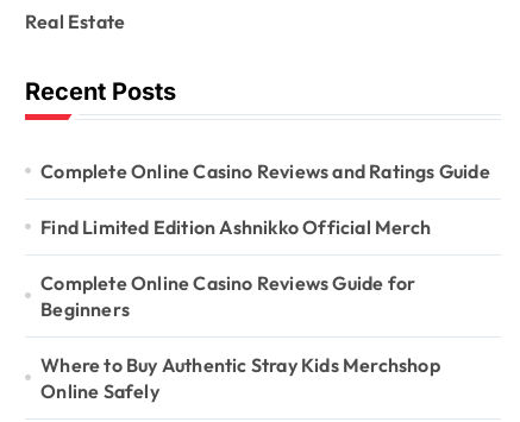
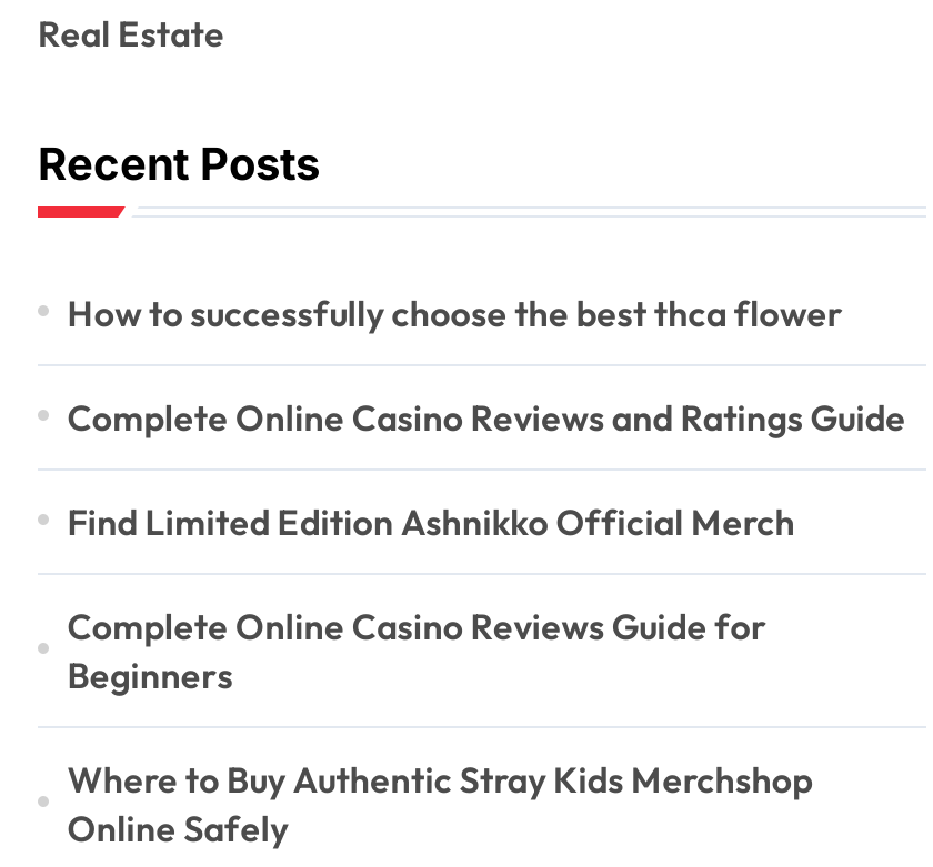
none -> [67,290,843,335] How to successfully choose the best thca flower

